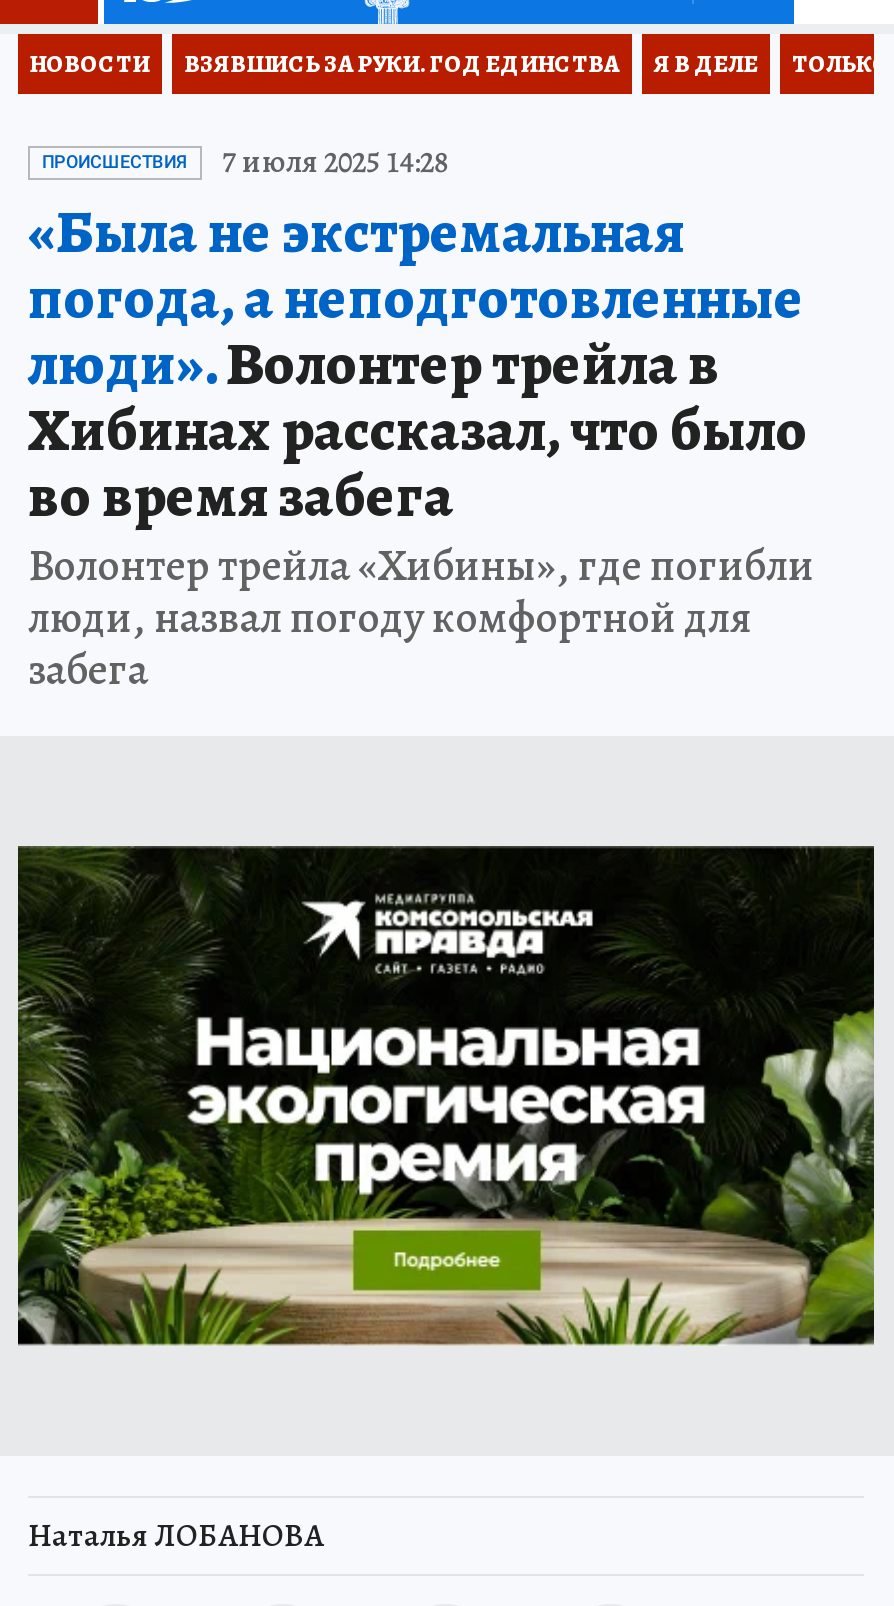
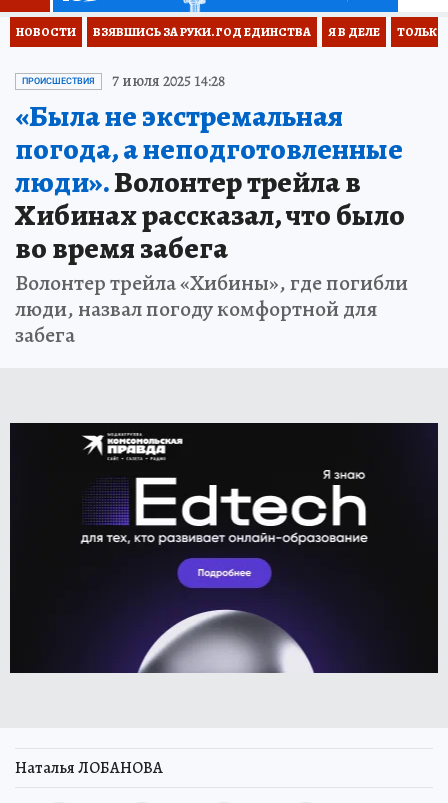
[16,846,876,1348] [image] -> [9,423,439,674] [image]

